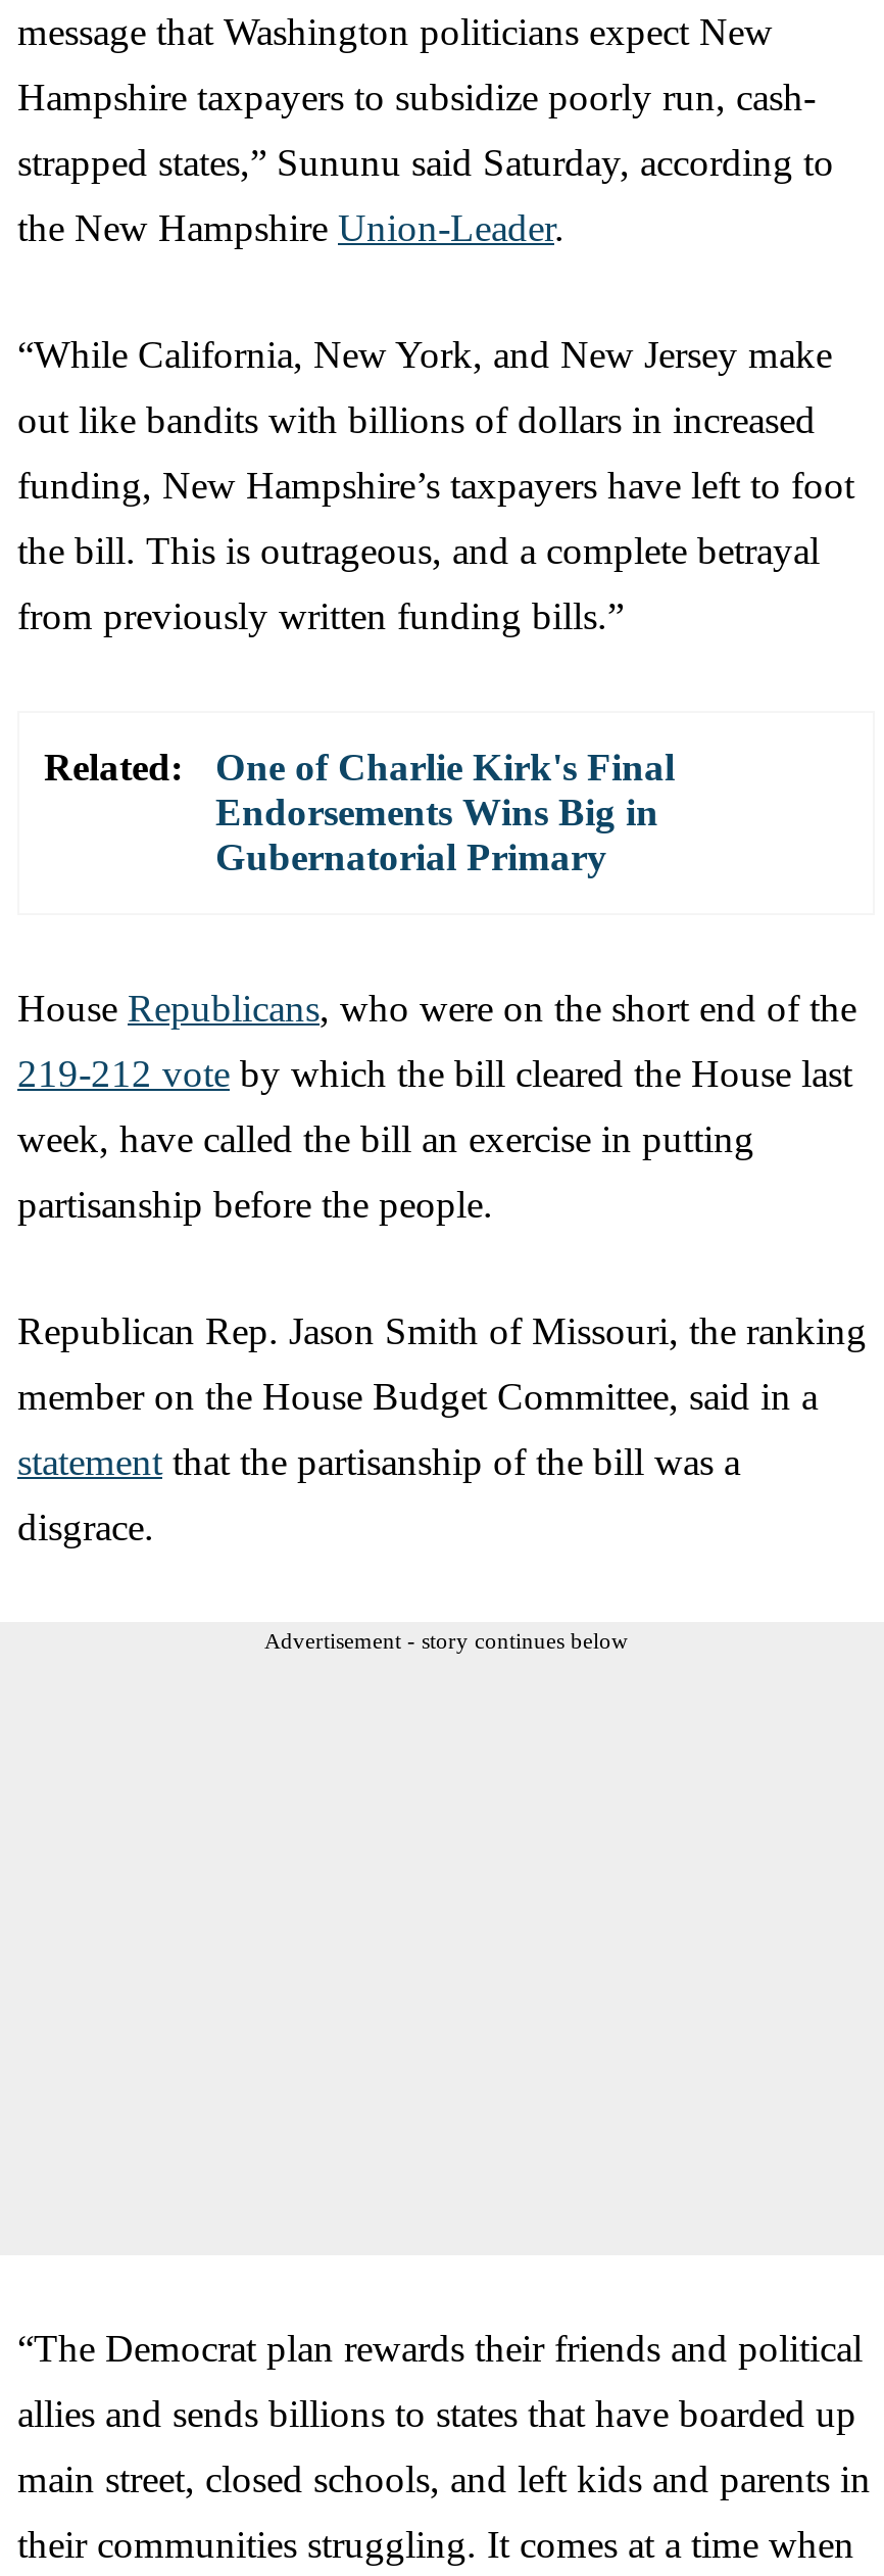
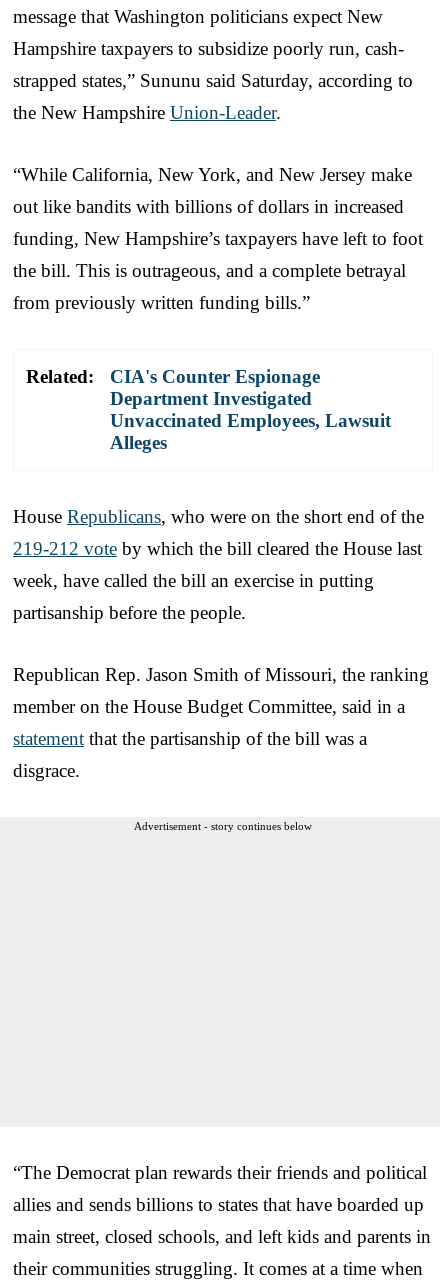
[215,745,675,878] One of Charlie Kirk's Final | Endorsements Wins Big in | Gubernatorial Primary -> [110,366,391,453] CIA's Counter Espionage | Department Investigated | Unvaccinated Employees, Lawsuit | Alleges

